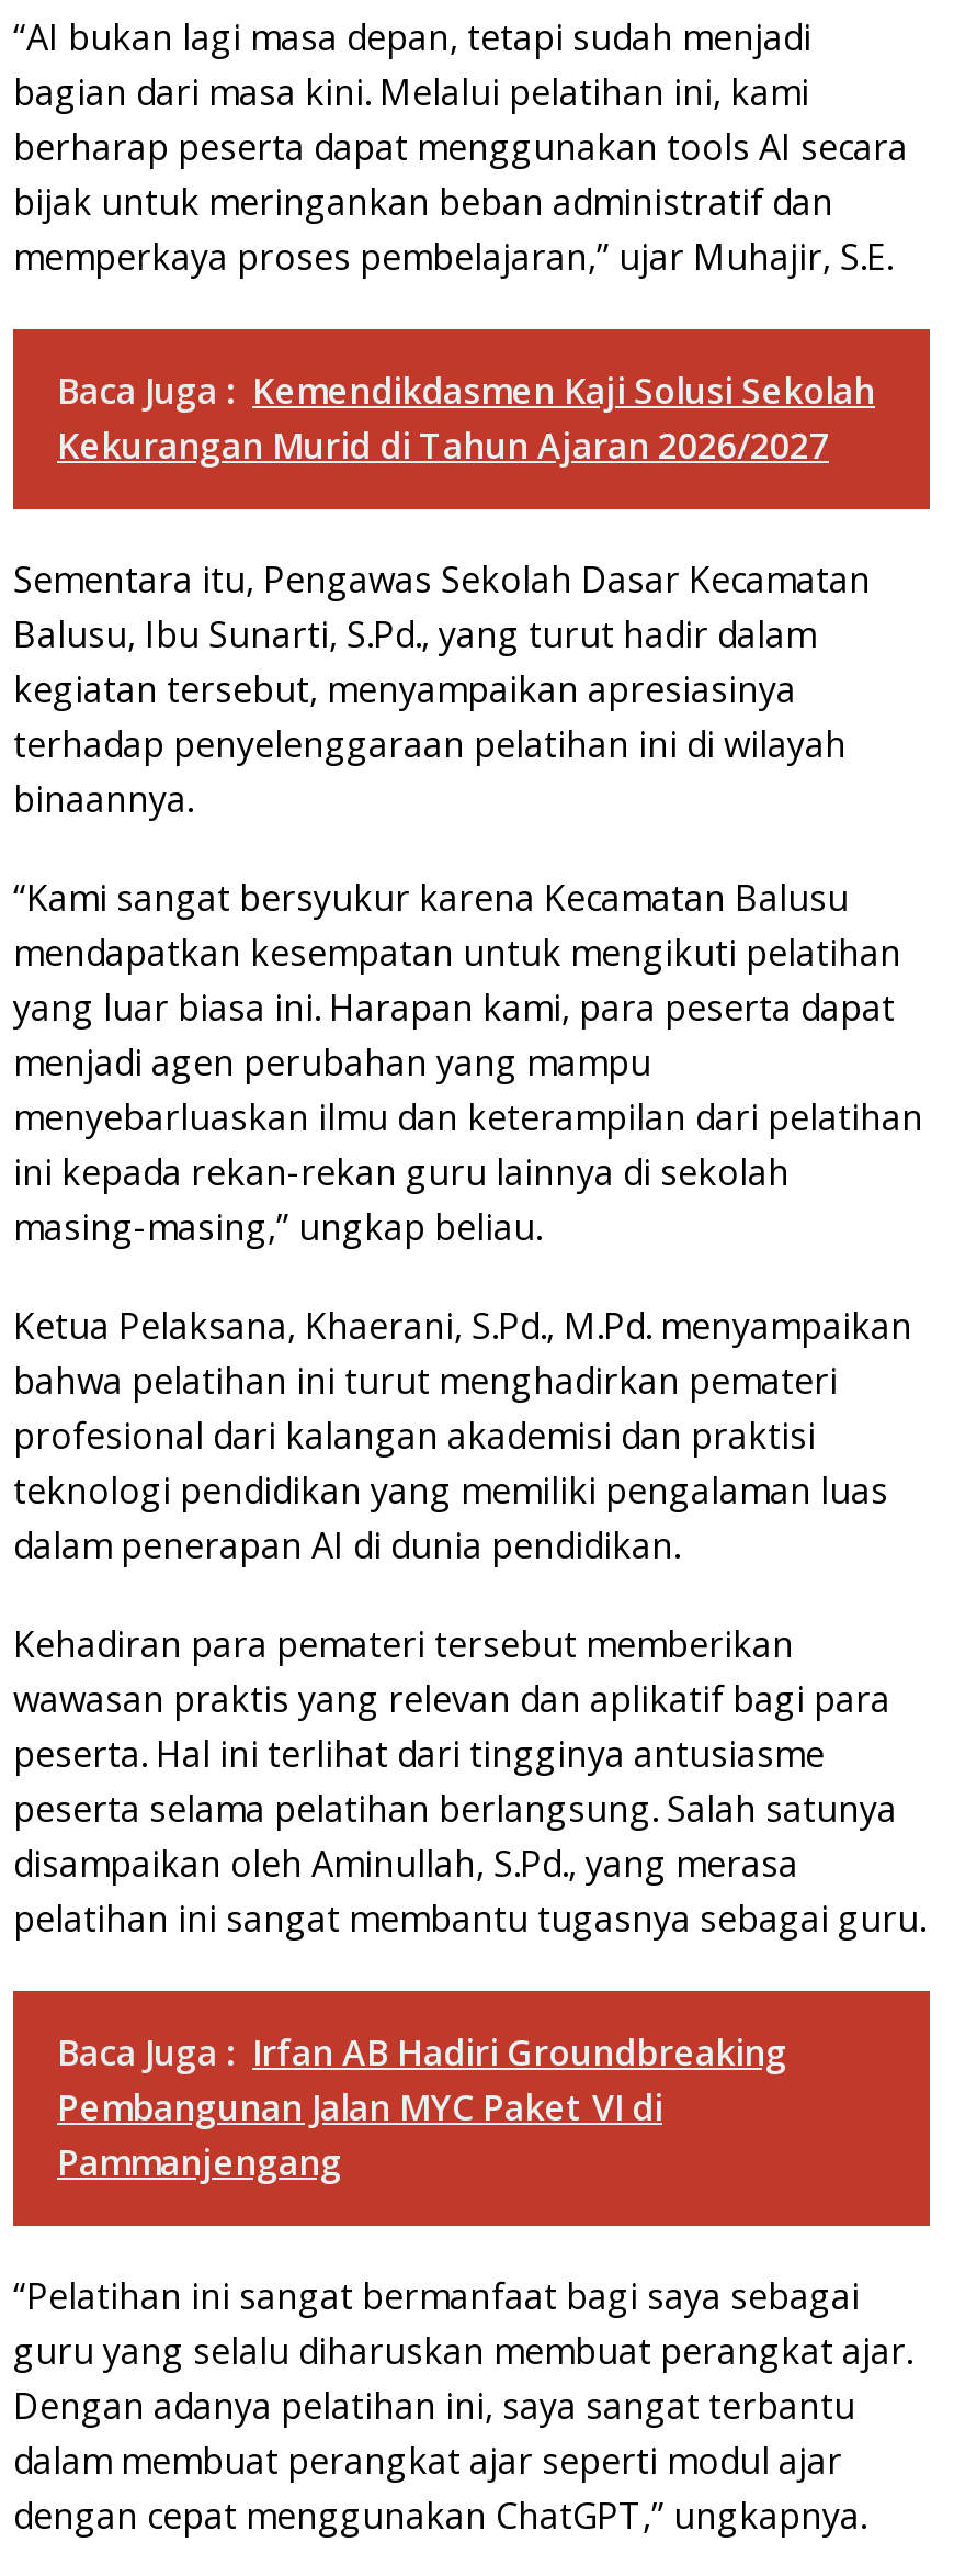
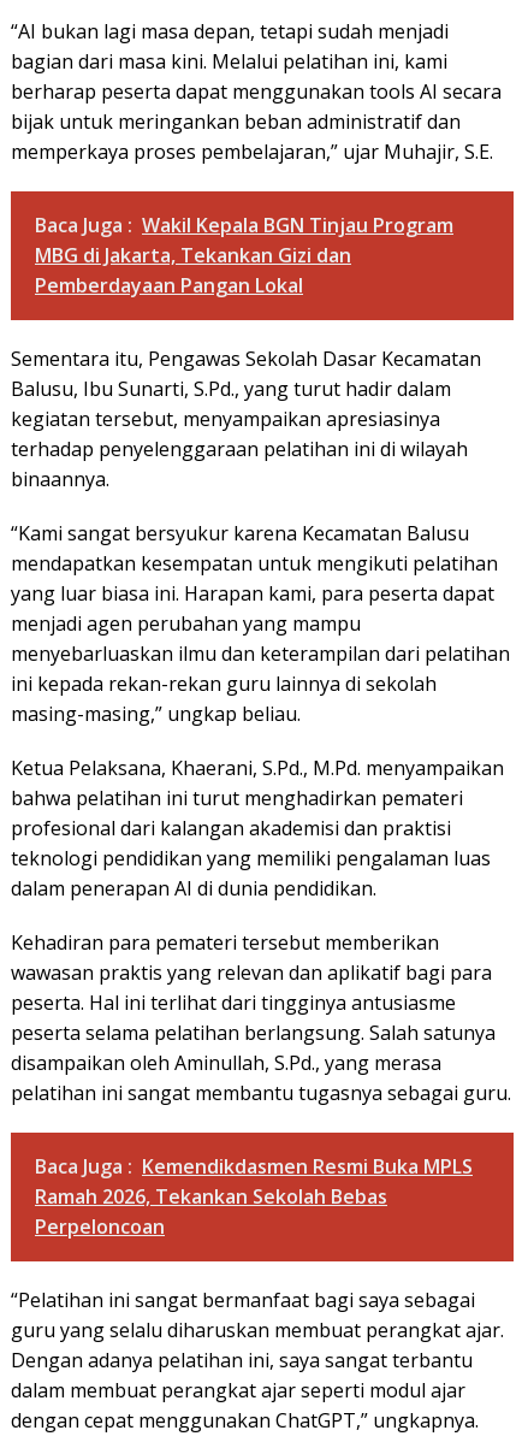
[57,366,875,469] Baca Juga : Kemendikdasmen Kaji Solusi Sekolah | Kekurangan Murid di Tahun Ajaran 2026/2027 -> [35,211,453,298] Baca Juga : Wakil Kepala BGN Tinjau Program | MBG di Jakarta, Tekankan Gizi dan | Pemberdayaan Pangan Lokal
[57,2027,787,2185] Baca Juga : Irfan AB Hadiri Groundbreaking | Pembangunan Jalan MYC Paket VI di | Pammanjengang -> [35,1153,473,1239] Baca Juga : Kemendikdasmen Resmi Buka MPLS | Ramah 2026, Tekankan Sekolah Bebas | Perpeloncoan

